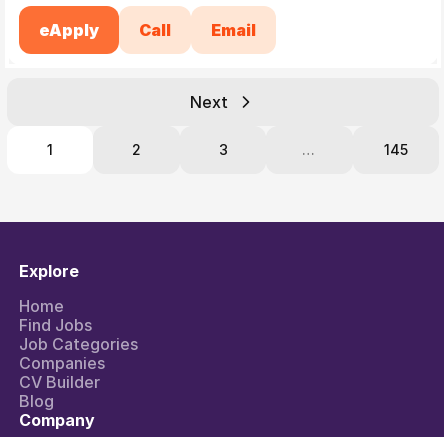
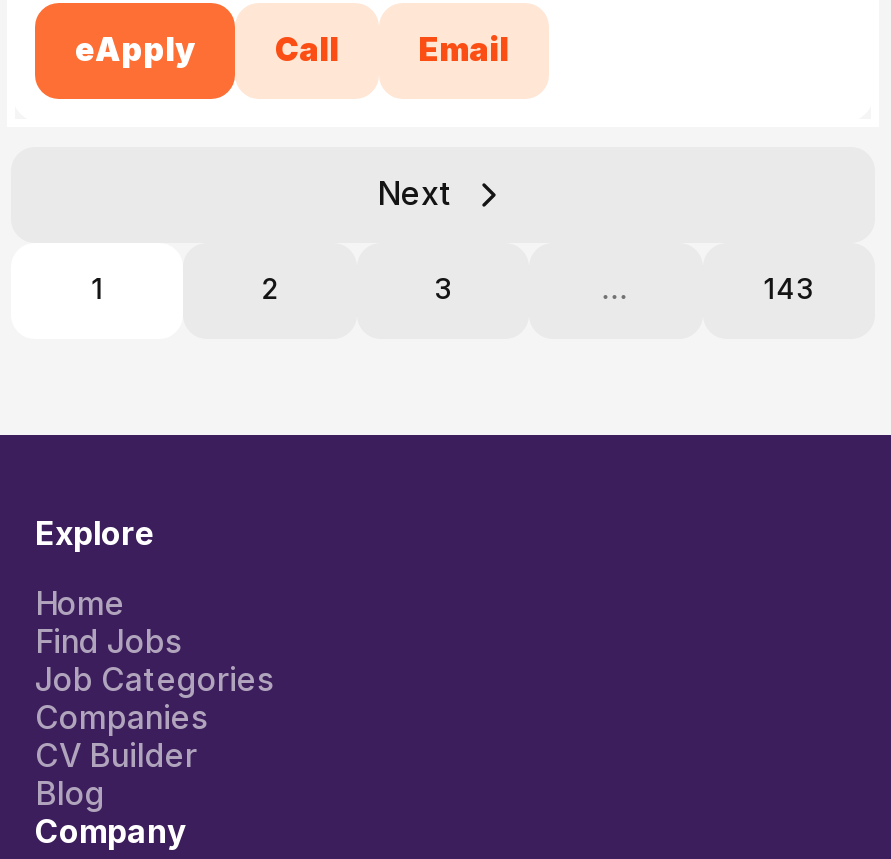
[384,141,408,158] 145 -> [764,272,814,306] 143

